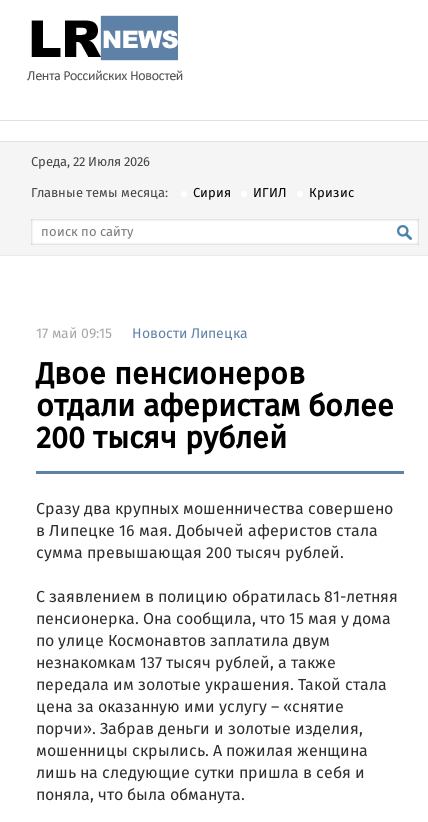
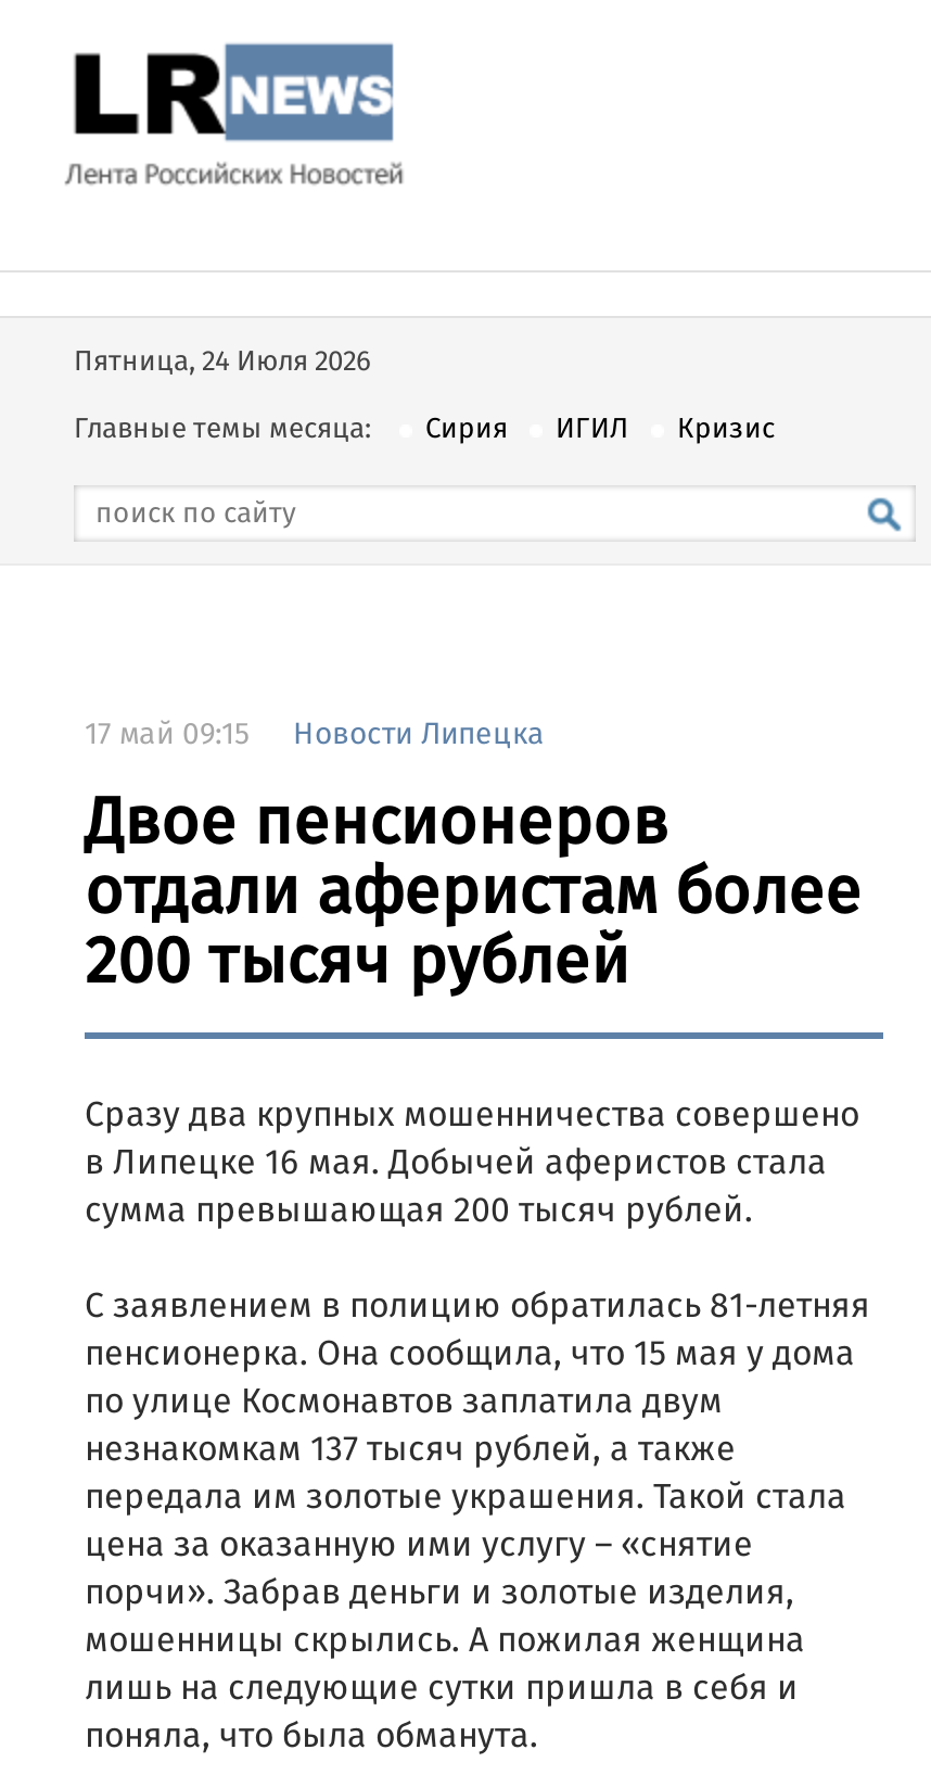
[31,152,150,173] Среда, 22 Июля 2026 -> [74,340,371,385] Пятница, 24 Июля 2026

